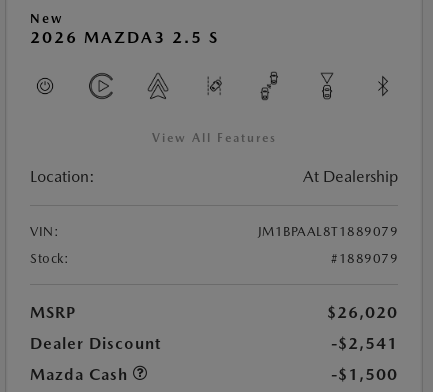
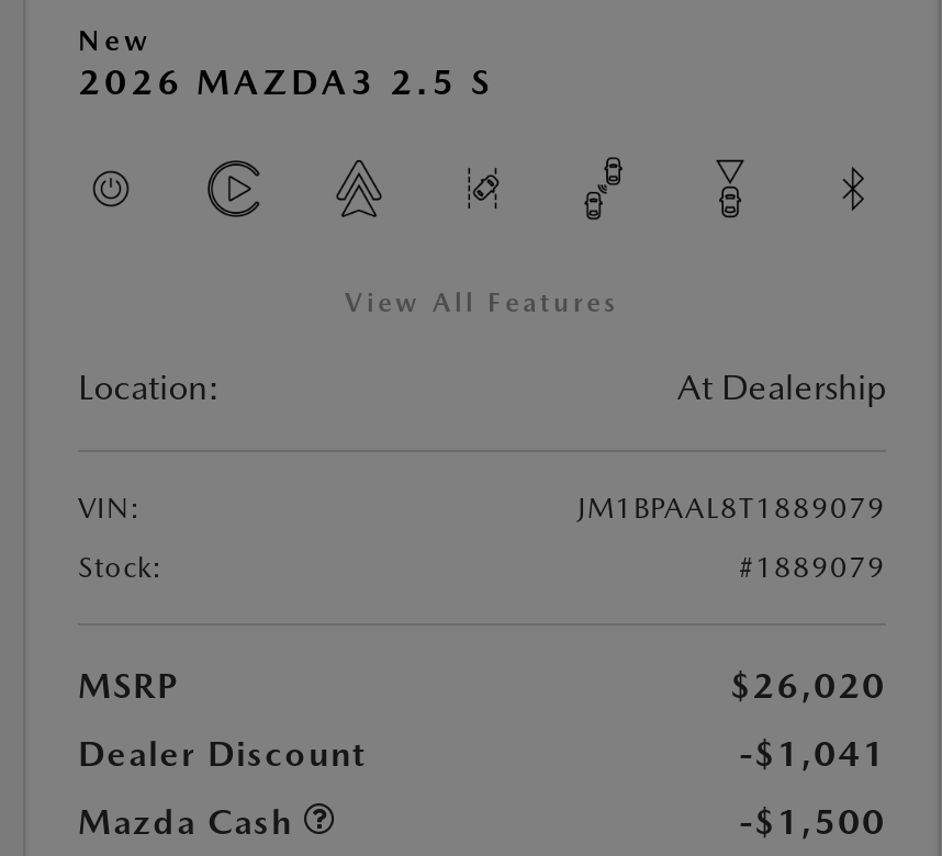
[331,334,398,353] -$2,541 -> [739,733,886,774] -$1,041

